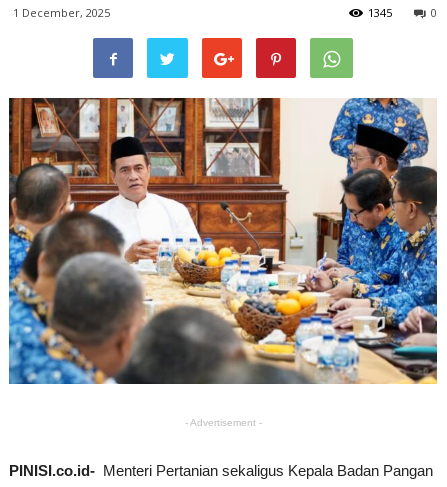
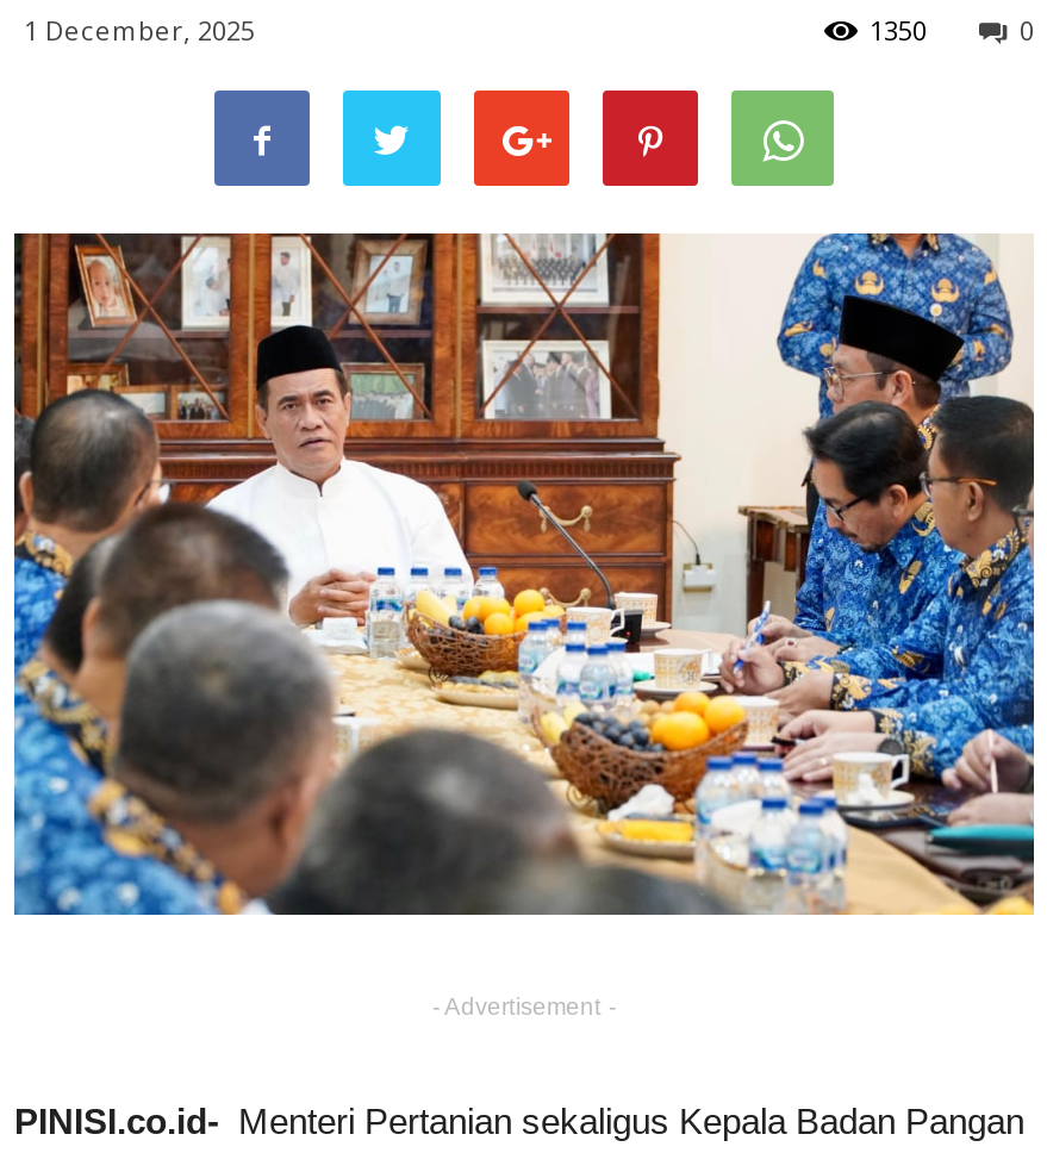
[368,5,392,20] 1345 -> [870,12,927,48] 1350

